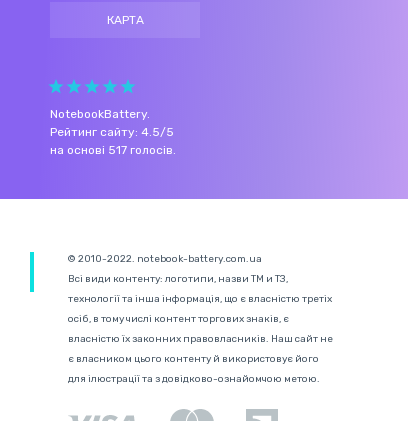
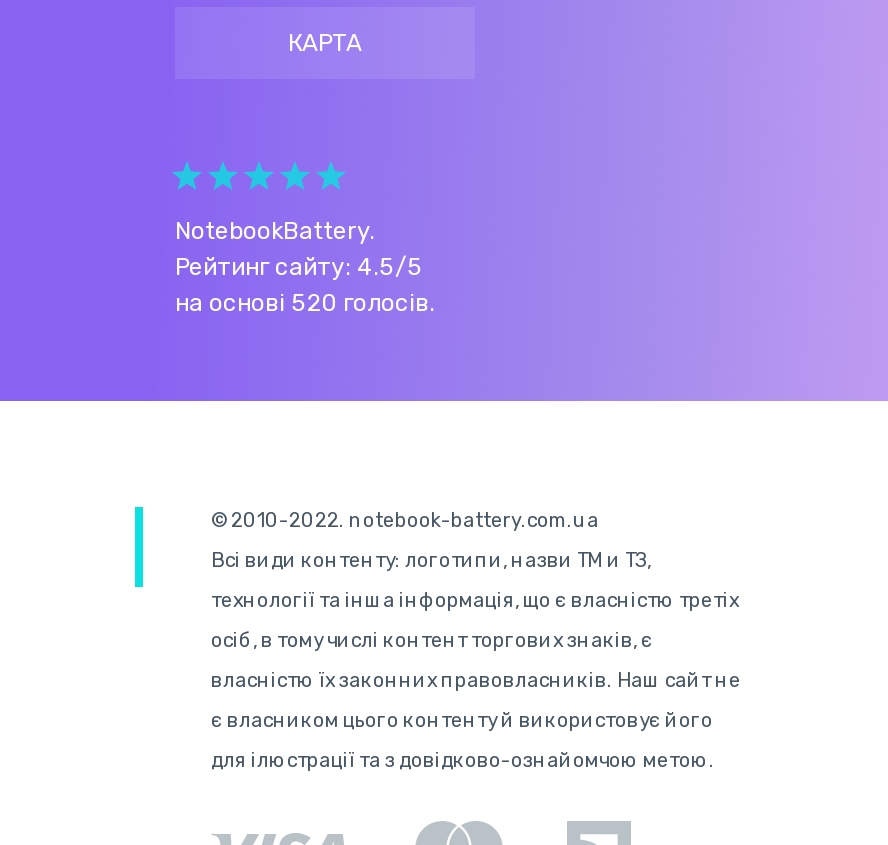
[50,143,176,157] на основі 517 голосів. -> [175,289,435,317] на основі 520 голосів.

